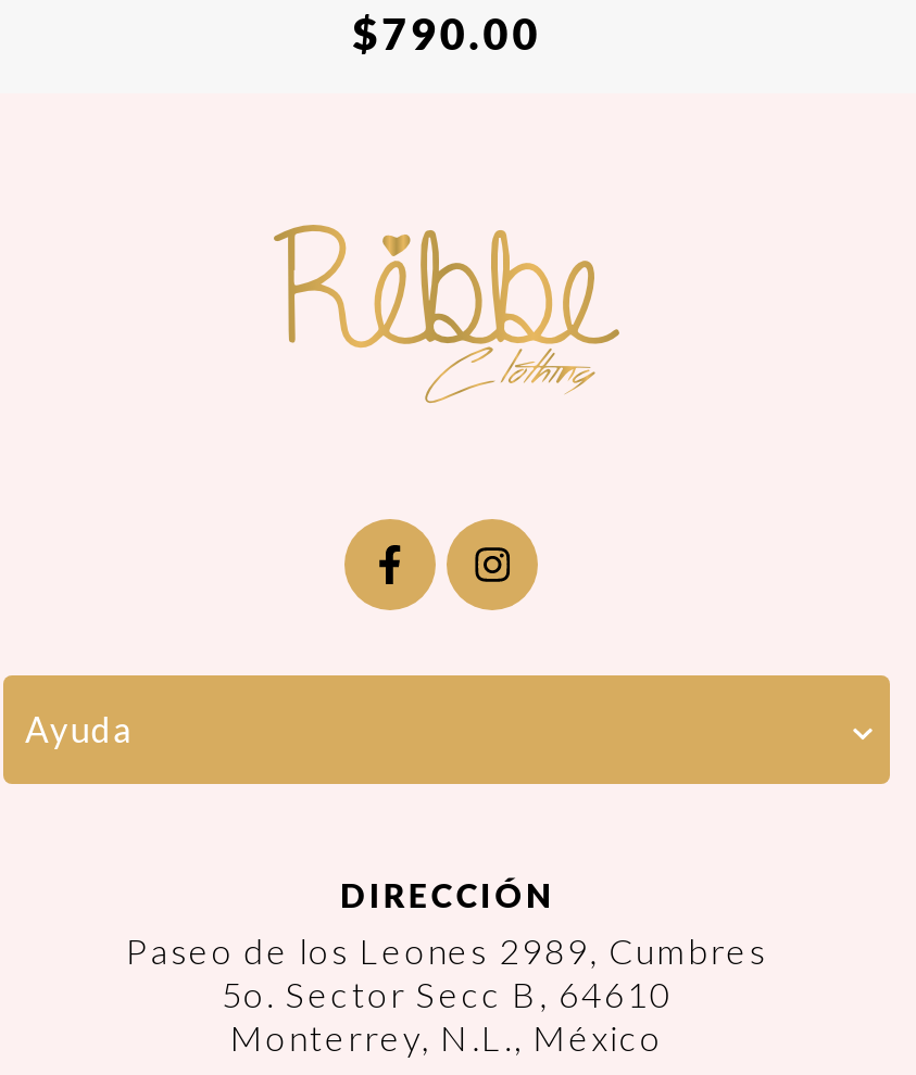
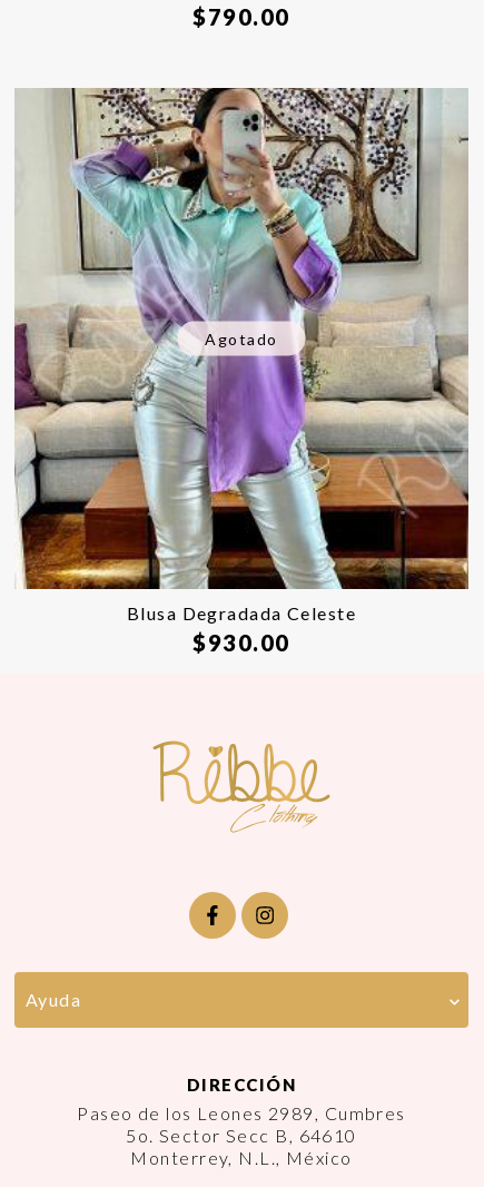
none -> [13,87,470,590] [image] | Agotado
none -> [127,603,356,656] Blusa Degradada Celeste | $930.00

